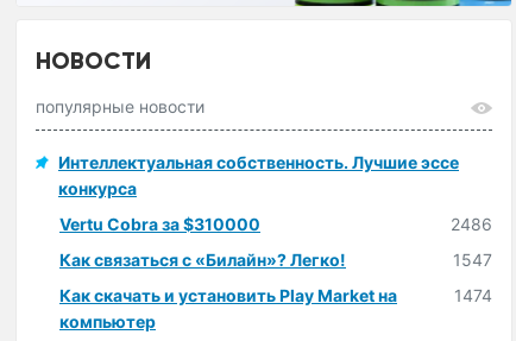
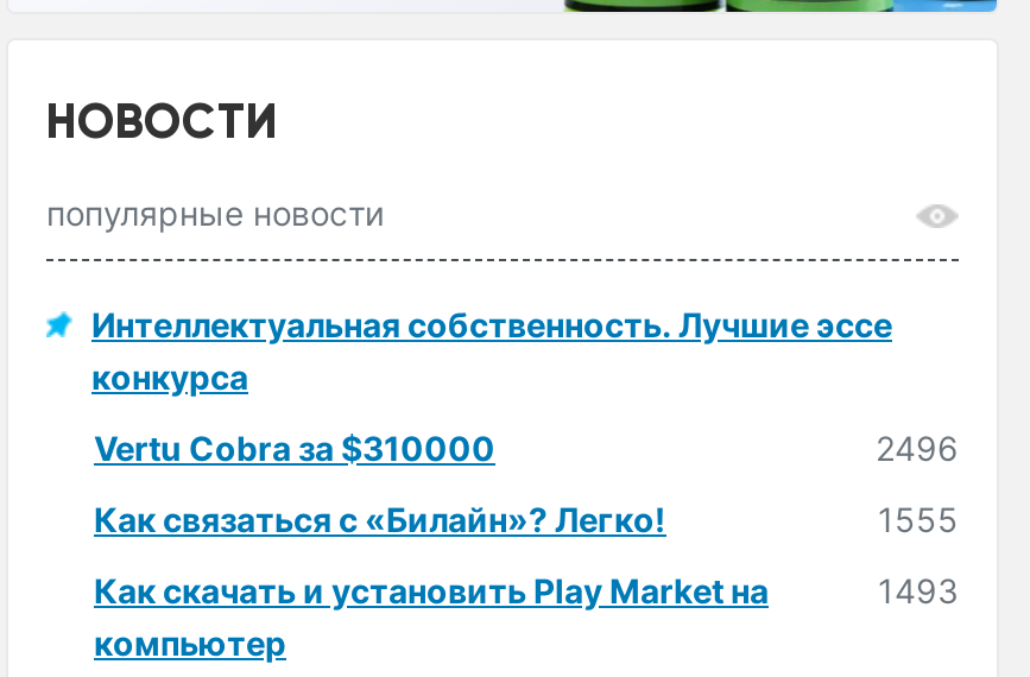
[451,214,492,234] 2486 -> [876,428,959,468] 2496
[453,250,492,270] 1547 -> [878,499,959,540] 1555
[454,285,492,306] 1474 -> [878,571,959,611] 1493

